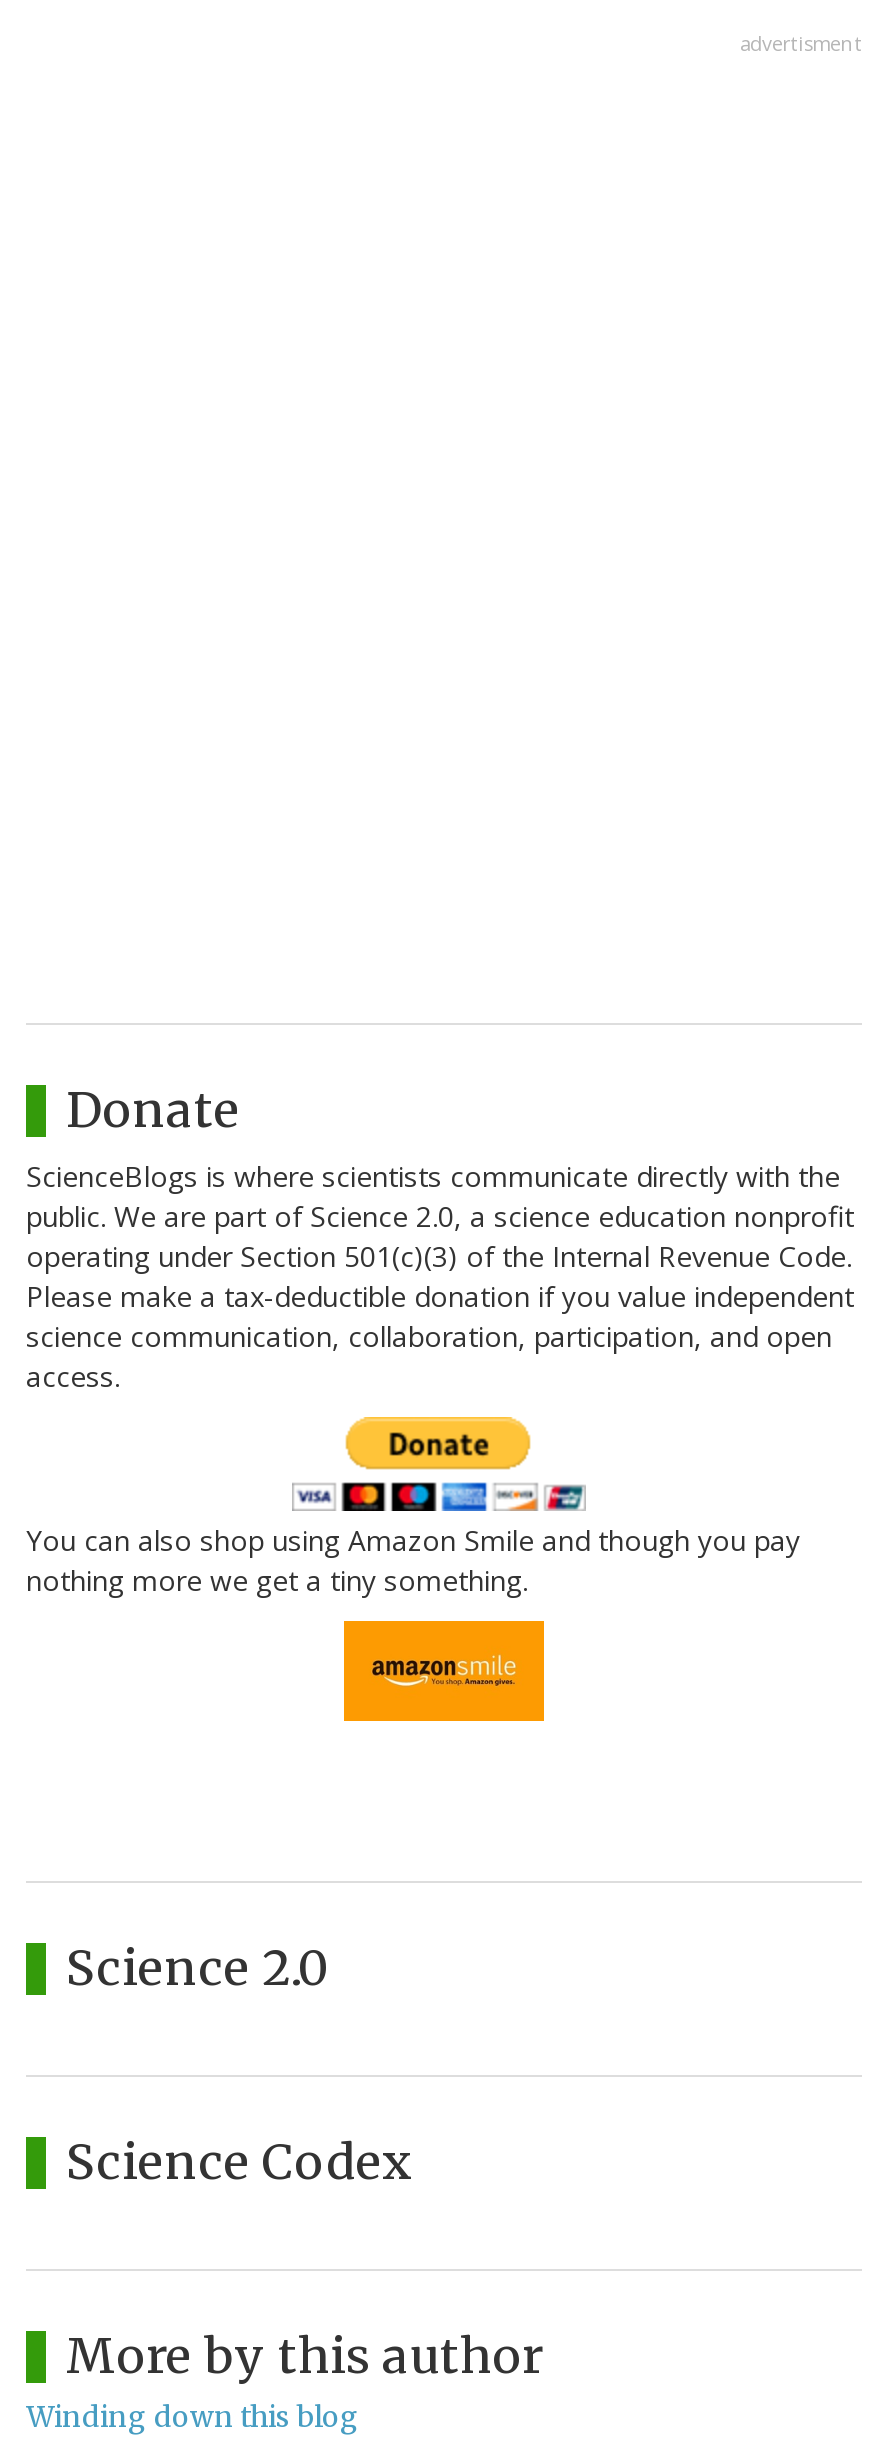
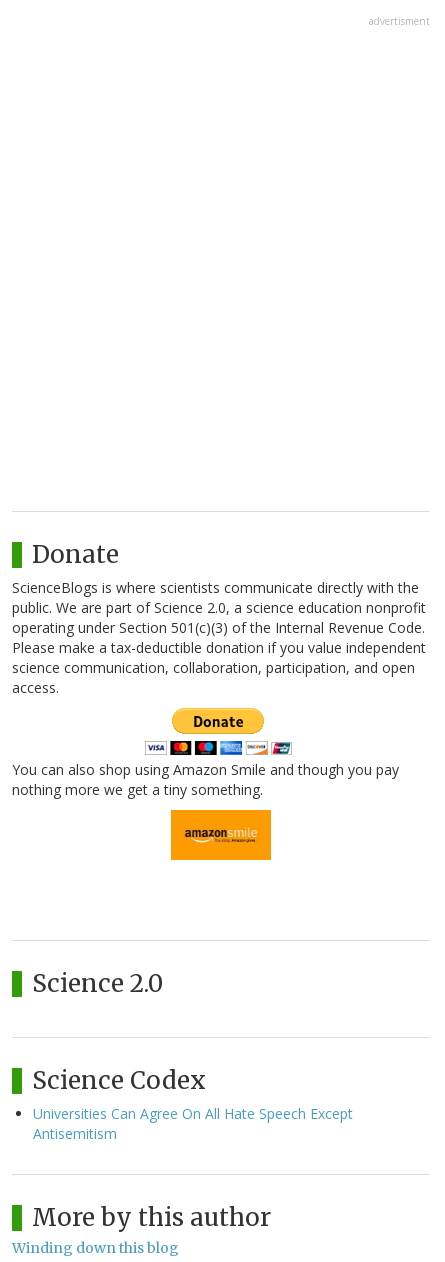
none -> [33,1104,353,1143] Universities Can Agree On All Hate Speech Except | Antisemitism

